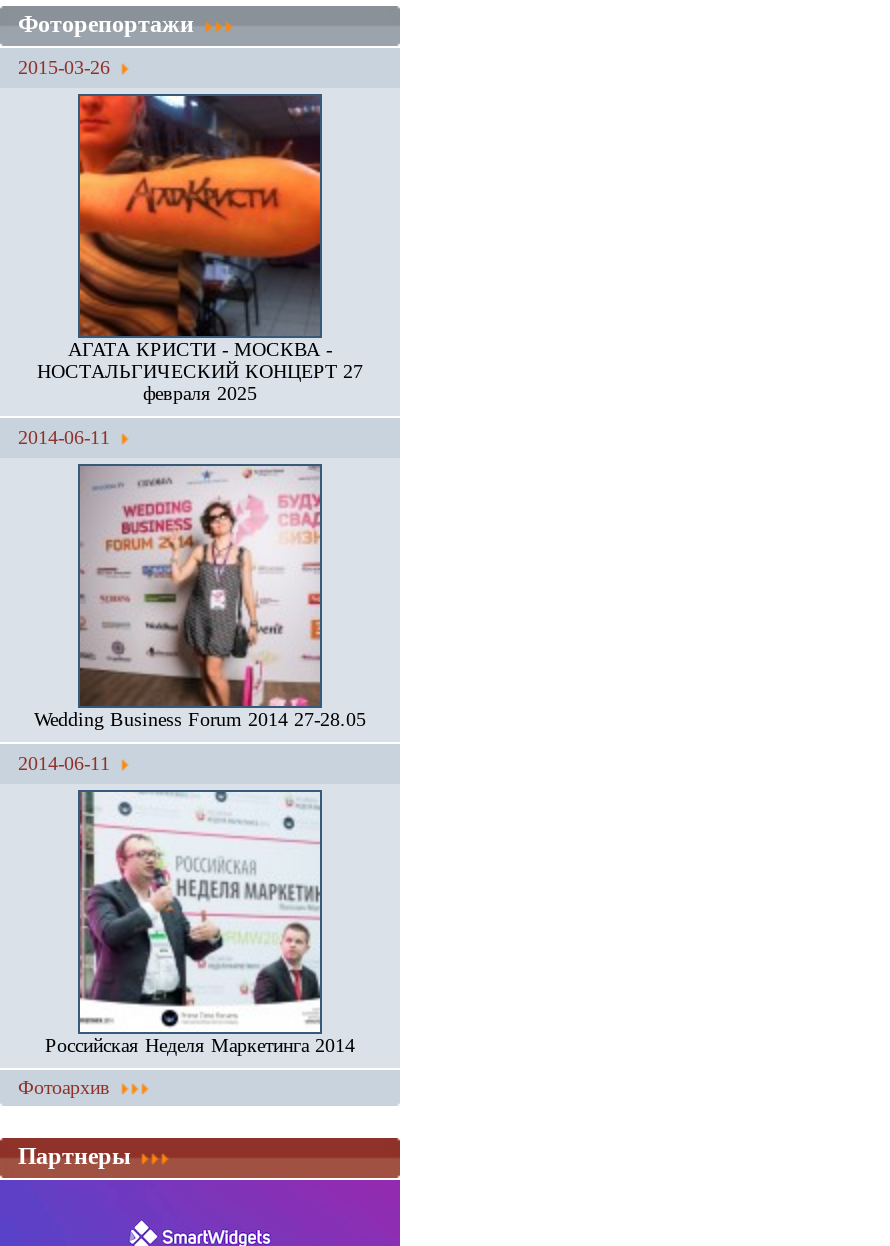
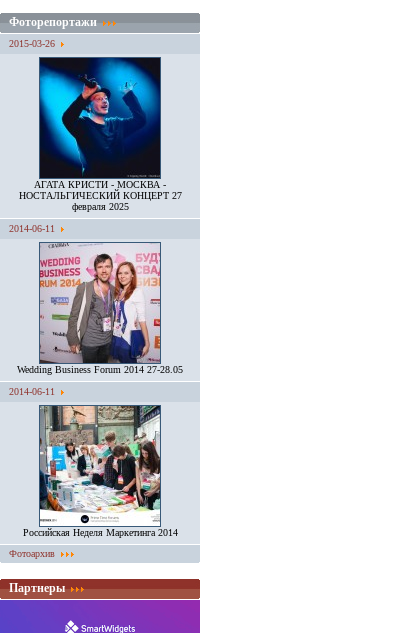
[78,94,322,334] [image] -> [39,57,161,177] [image]
[78,466,322,704] [image] -> [39,244,161,362] [image]
[78,792,322,1006] [image] -> [39,405,161,514] [image]

